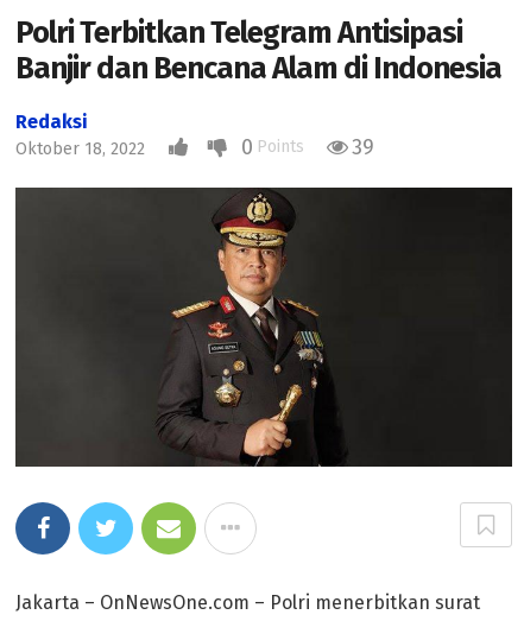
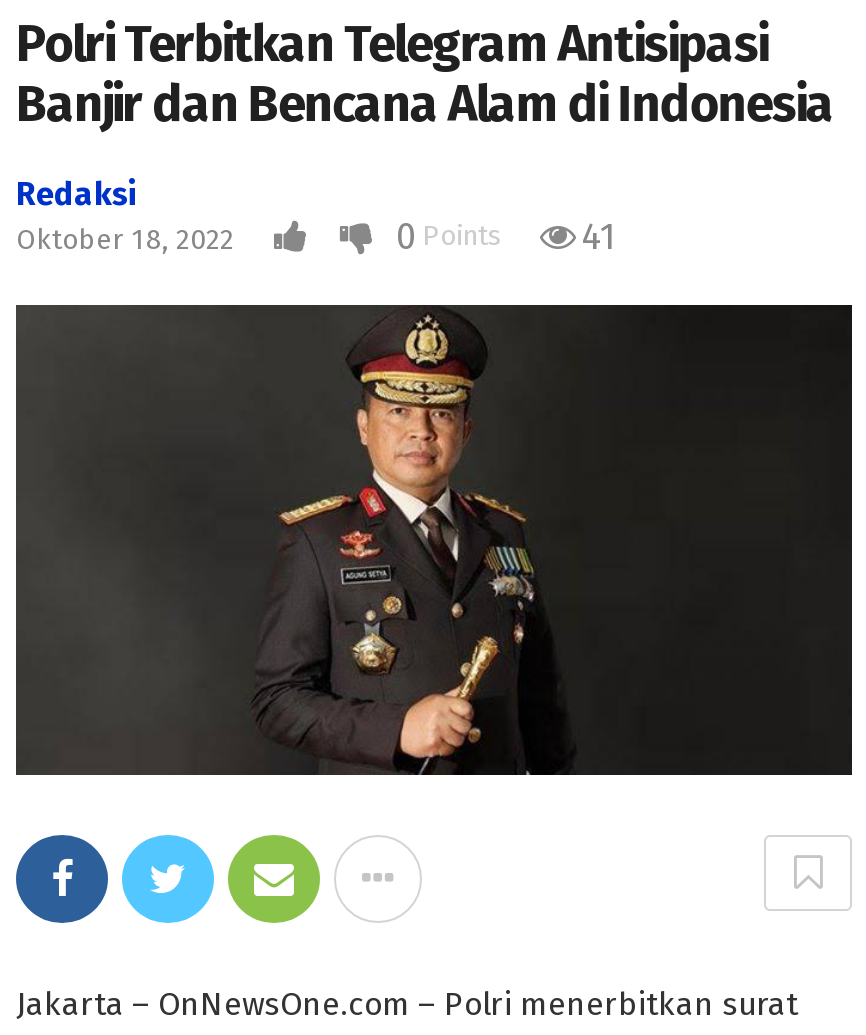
[241,134,374,160] 0 Points 39 -> [396,215,616,259] 0 Points 41

